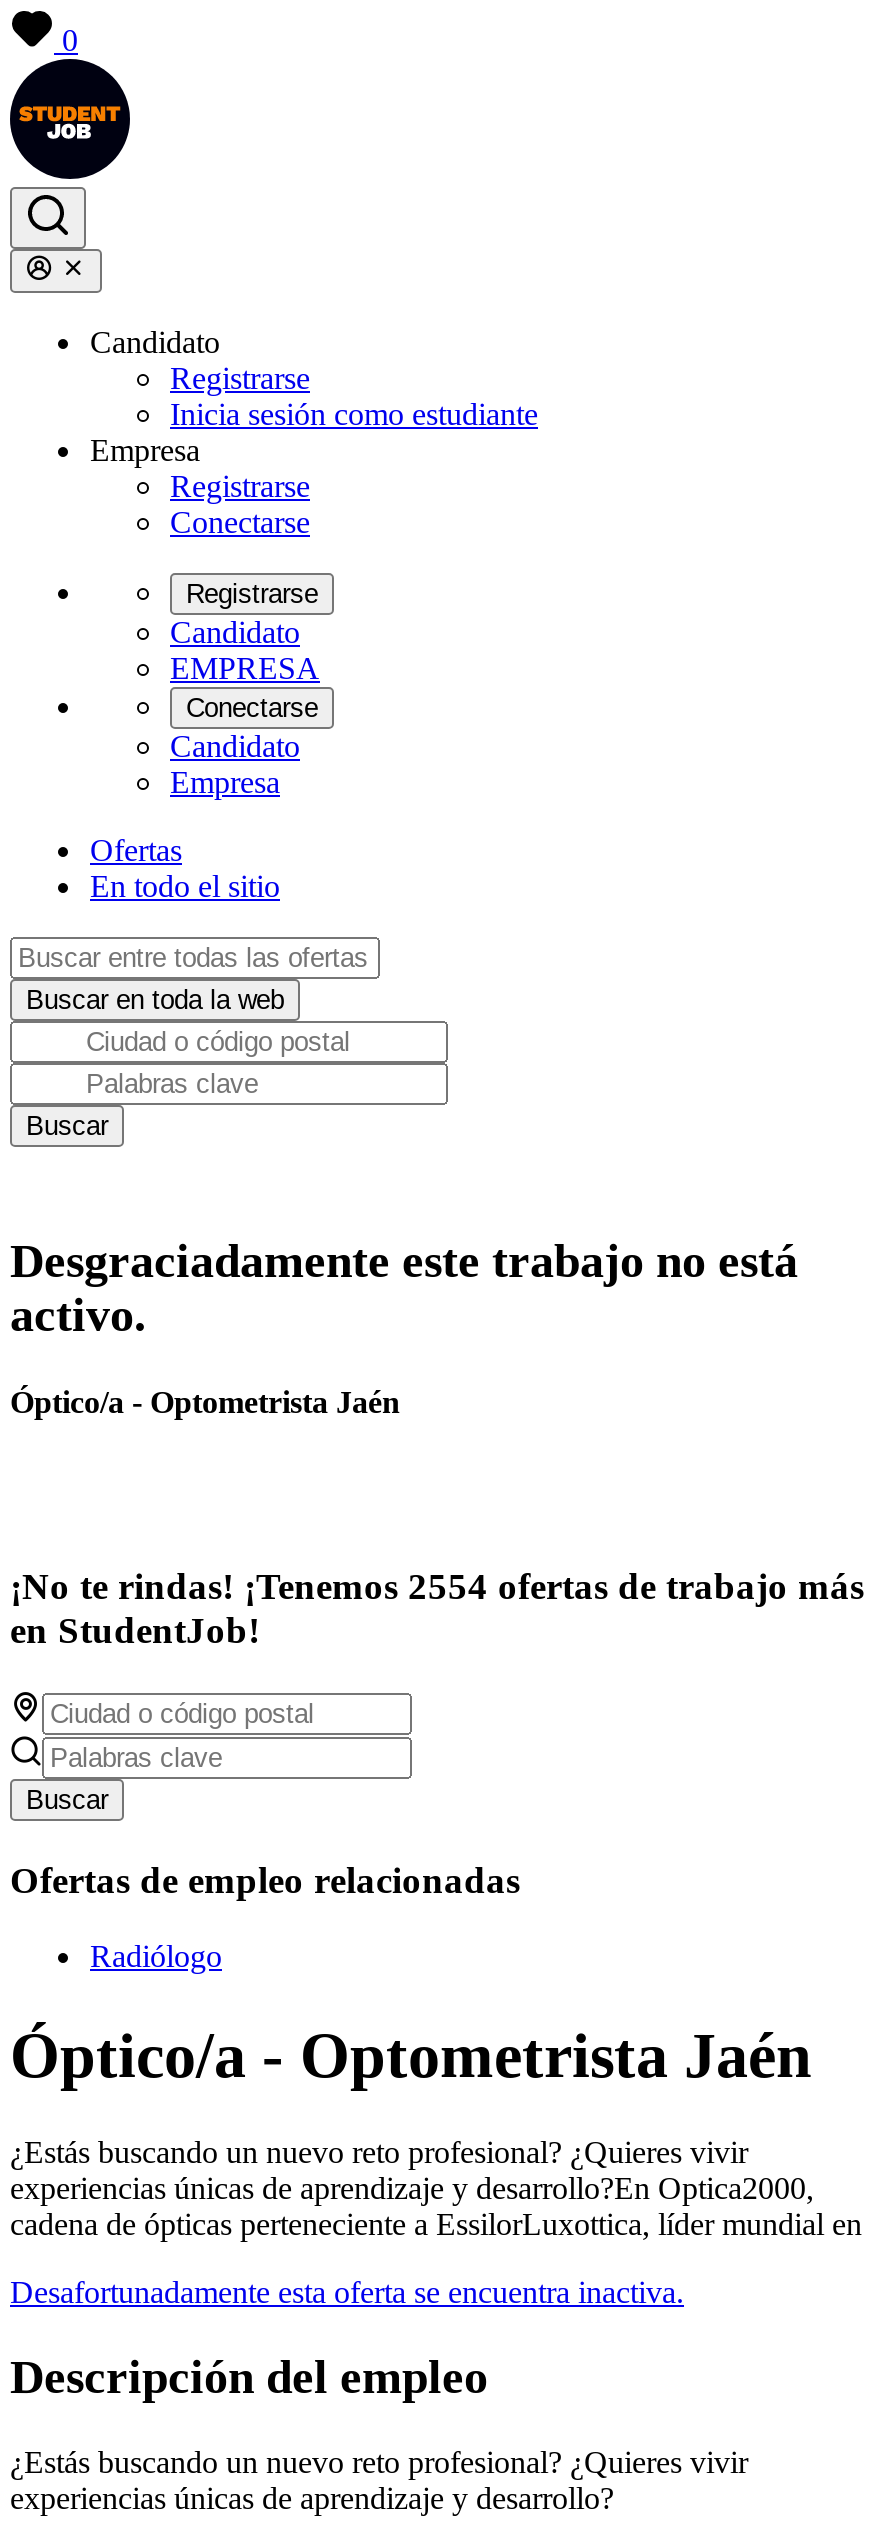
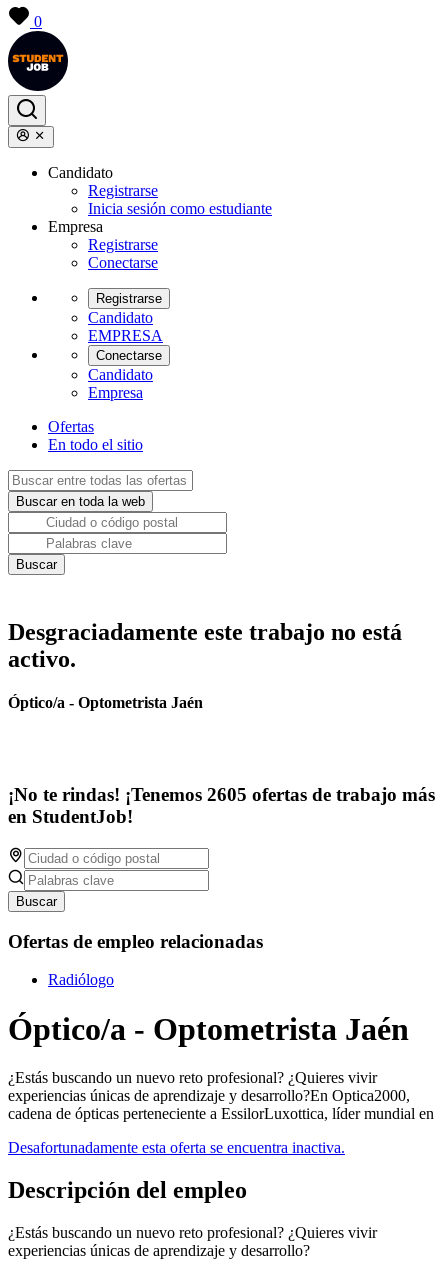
[10,1565,864,1607] ¡No te rindas! ¡Tenemos 2554 ofertas de trabajo más -> [8,784,435,805] ¡No te rindas! ¡Tenemos 2605 ofertas de trabajo más

